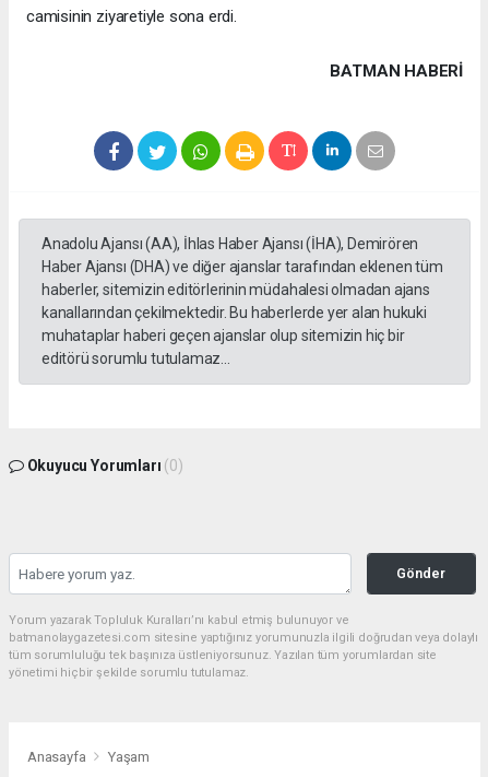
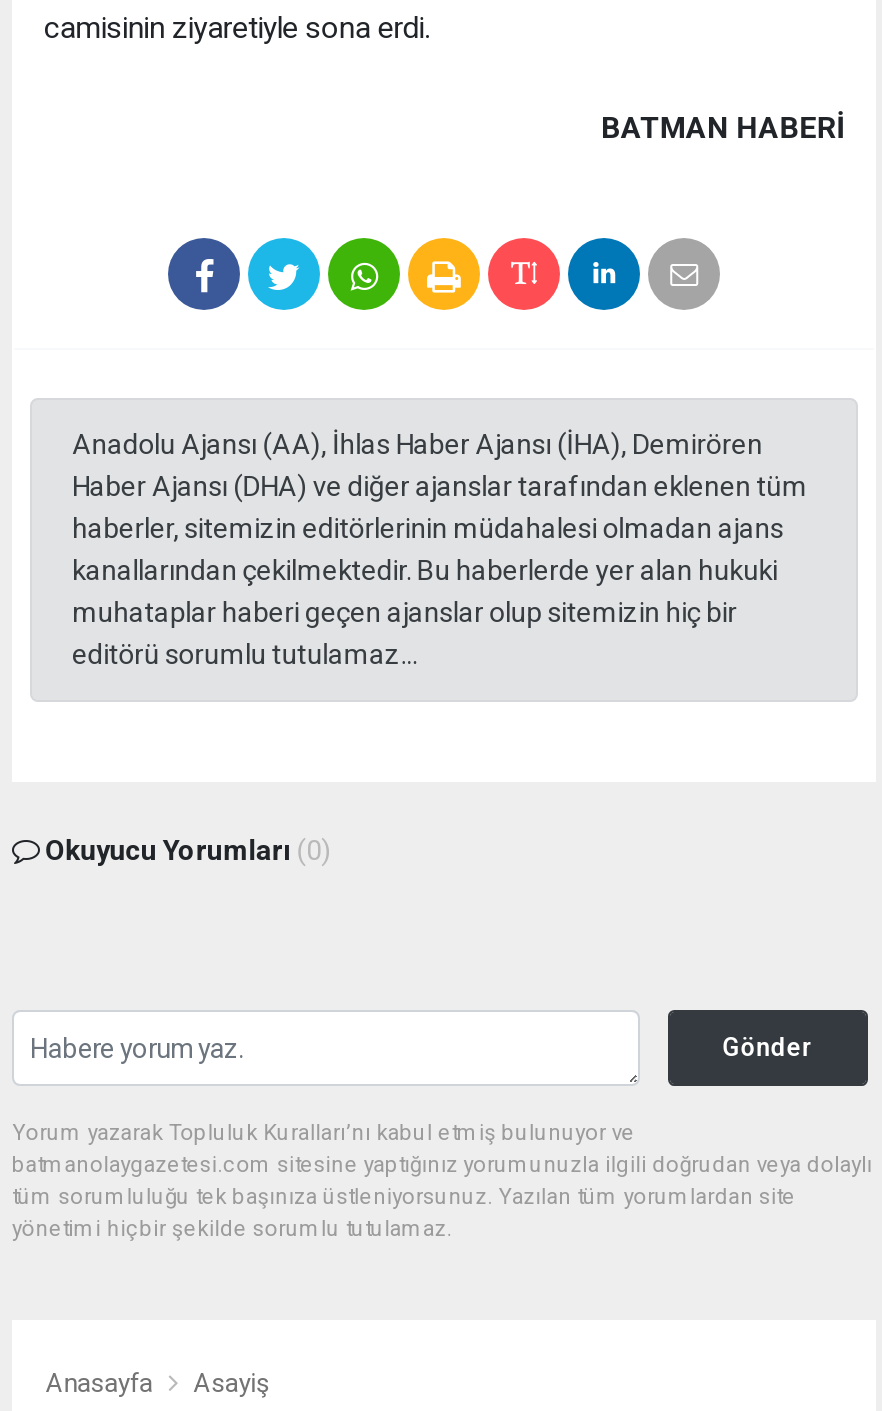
[108,748,150,765] Yaşam -> [194,1368,270,1398] Asayiş

